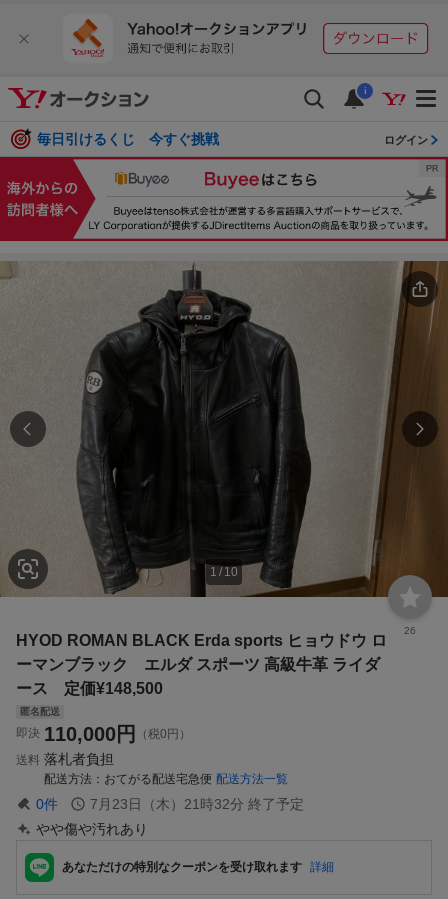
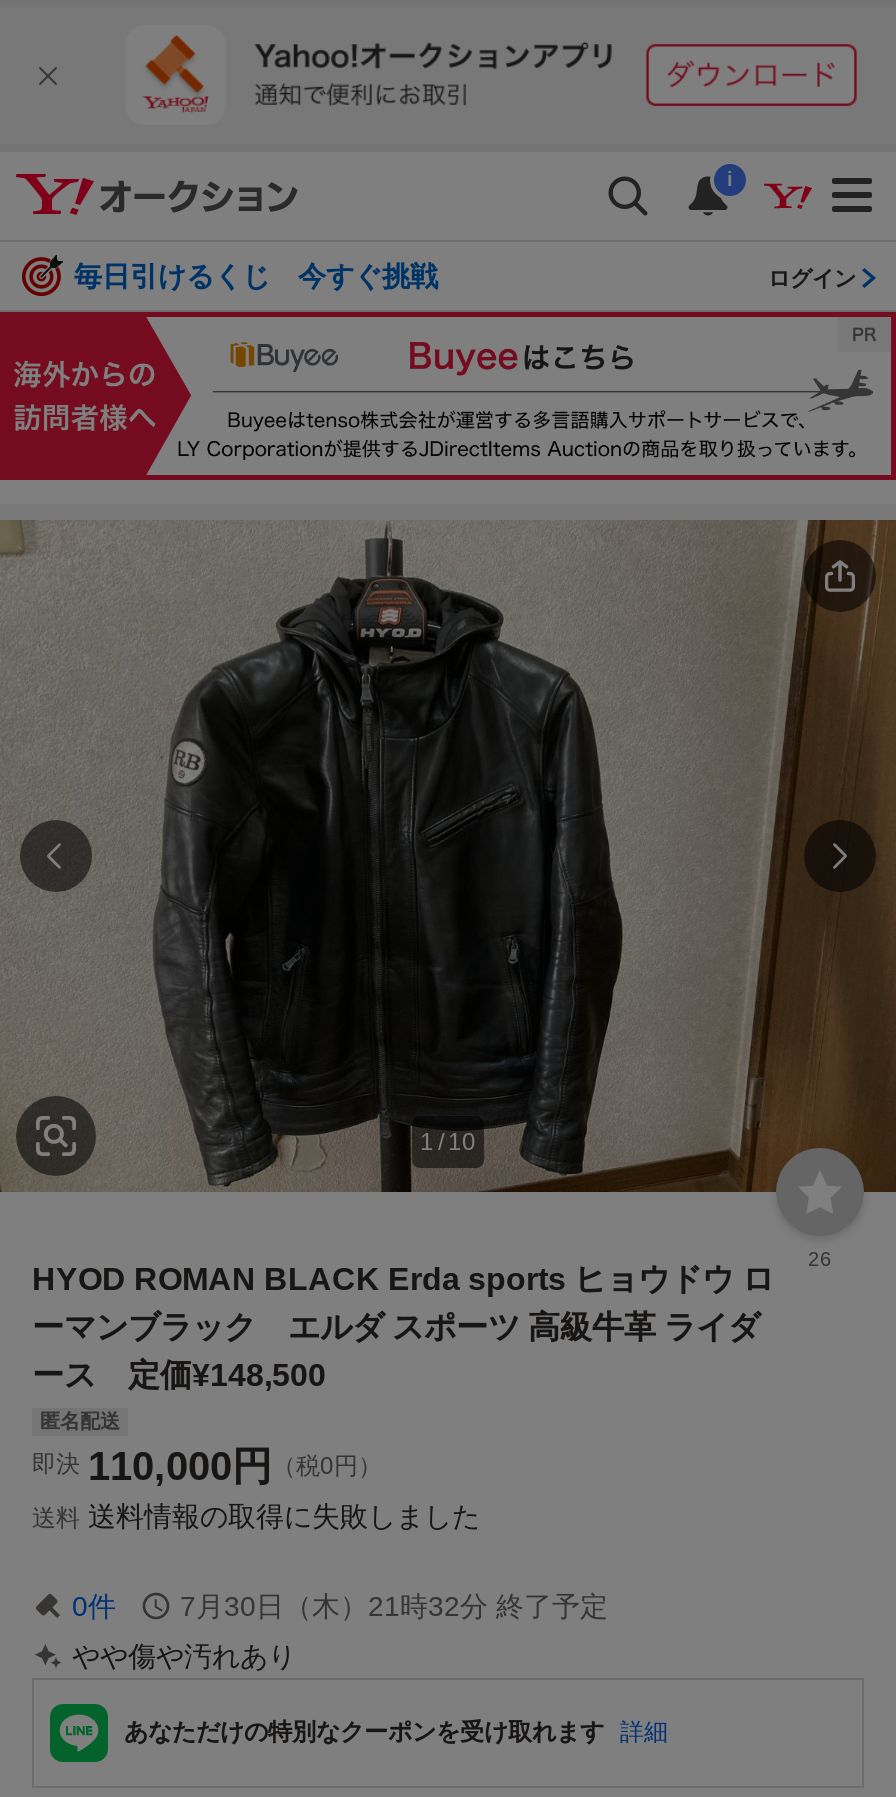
[16,751,288,786] 送料 落札者負担 | 配送方法 | おてがる配送宅急便 配送方法一覧 -> [32,1500,480,1532] 送料 送料情報の取得に失敗しました
[90,796,304,812] 7月23日（木）21時32分 終了予定 -> [180,1590,608,1622] 7月30日（木）21時32分 終了予定

